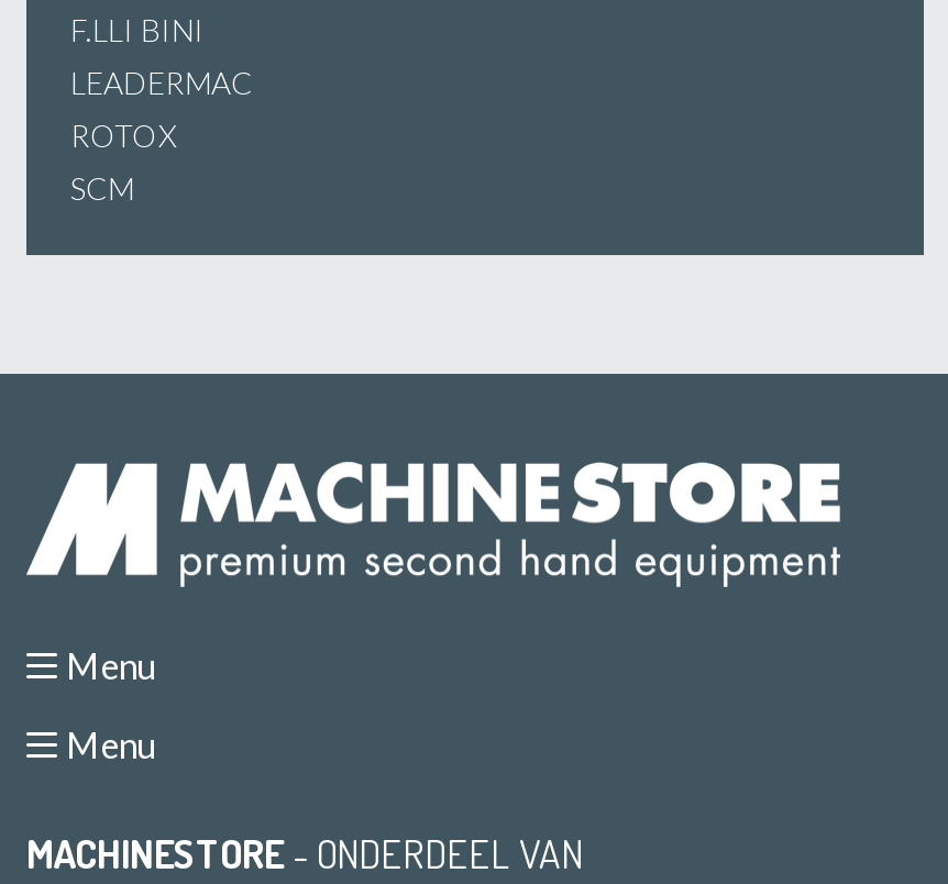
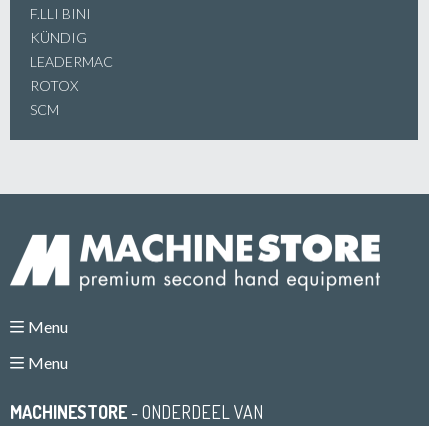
none -> [30,29,87,46] KÜNDIG

